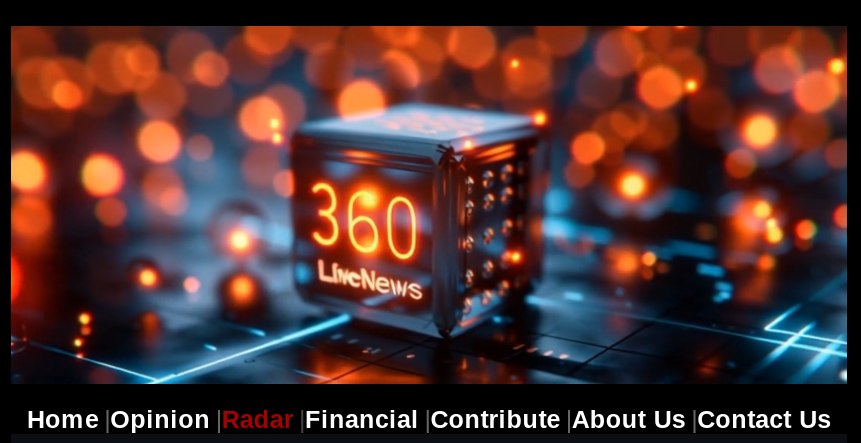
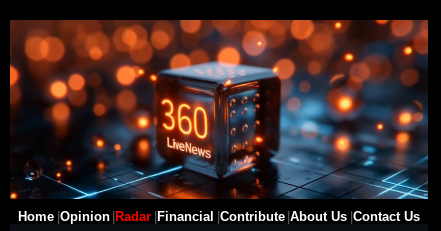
[9,26,849,384] [image] -> [9,19,429,200] [image]

